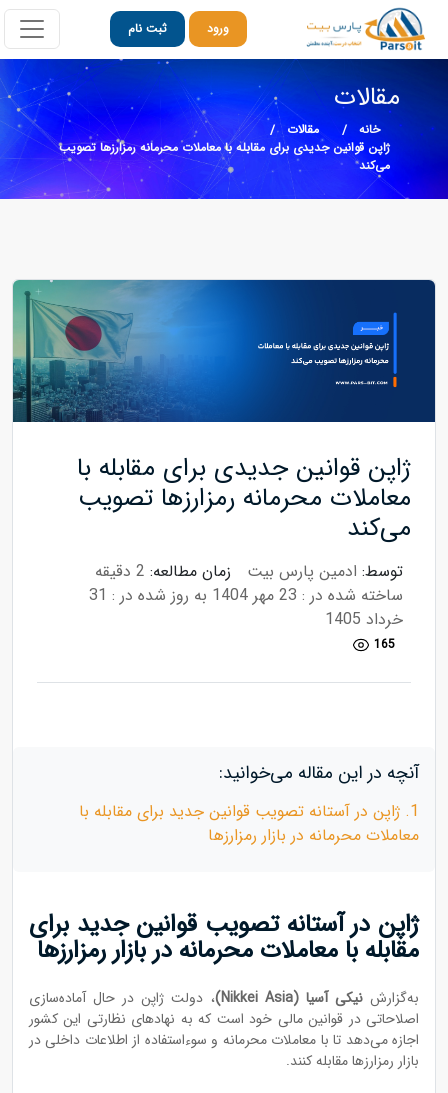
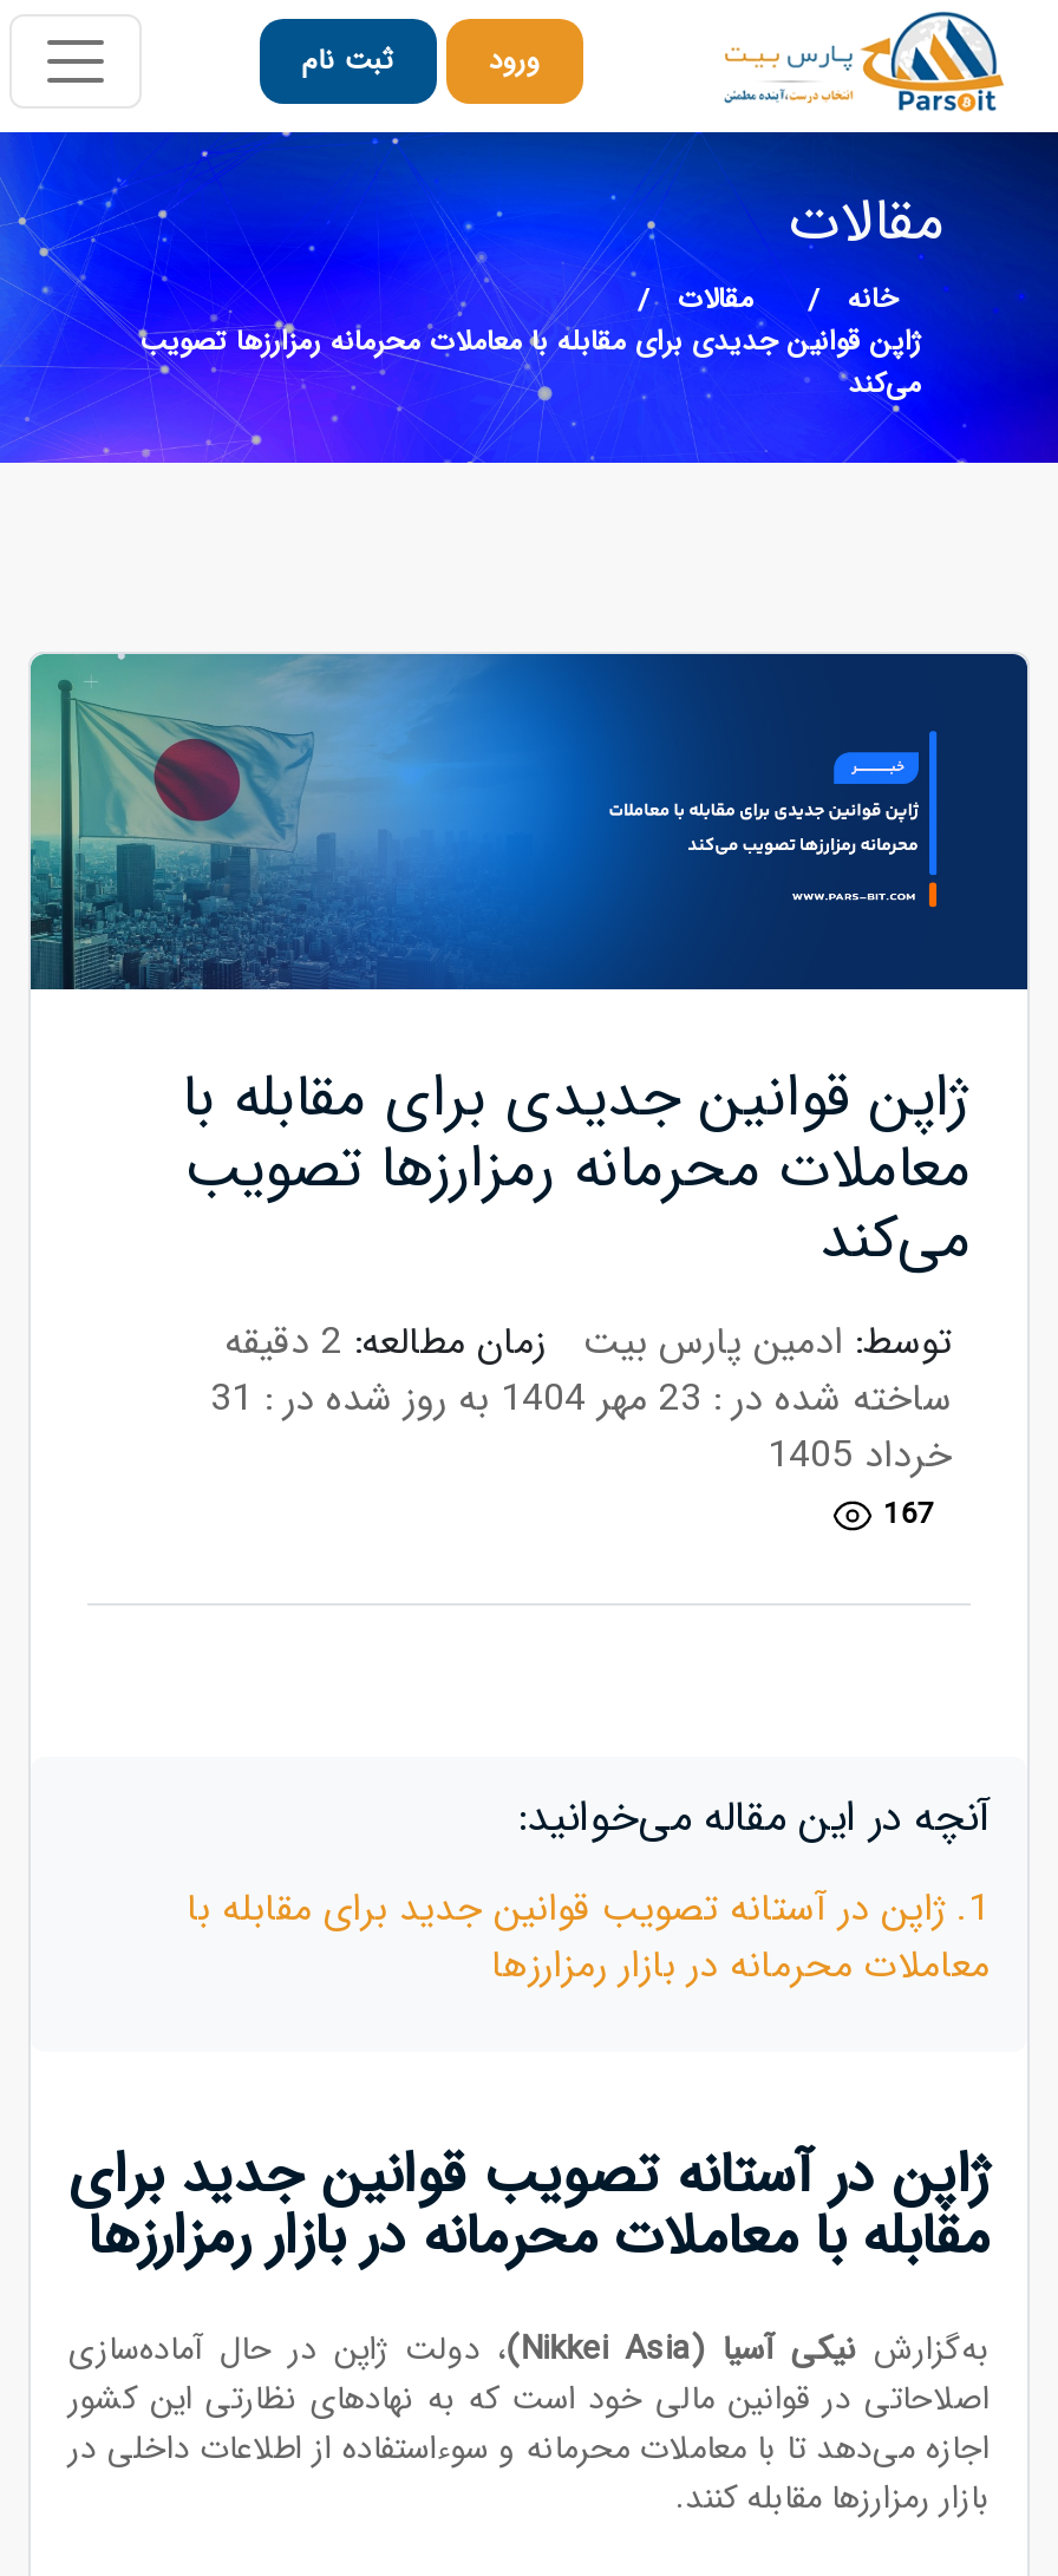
[374,635,395,654] 165 -> [884,1493,933,1538] 167

